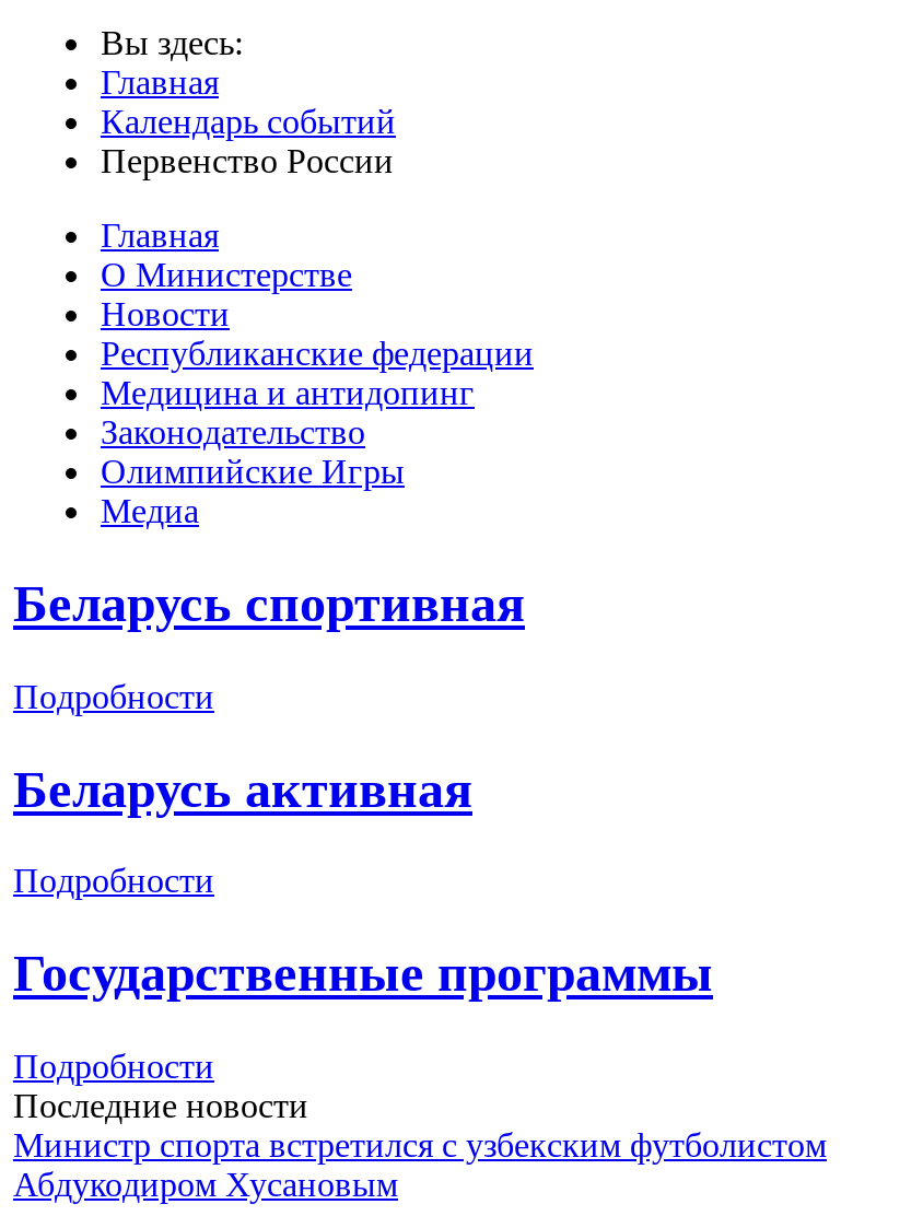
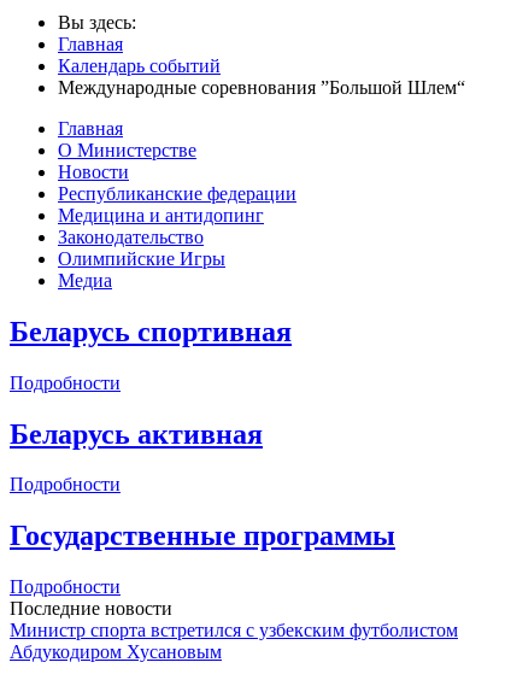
[101,142,394,179] Первенство России -> [58,77,465,97] Международные соревнования ”Большой Шлем“

